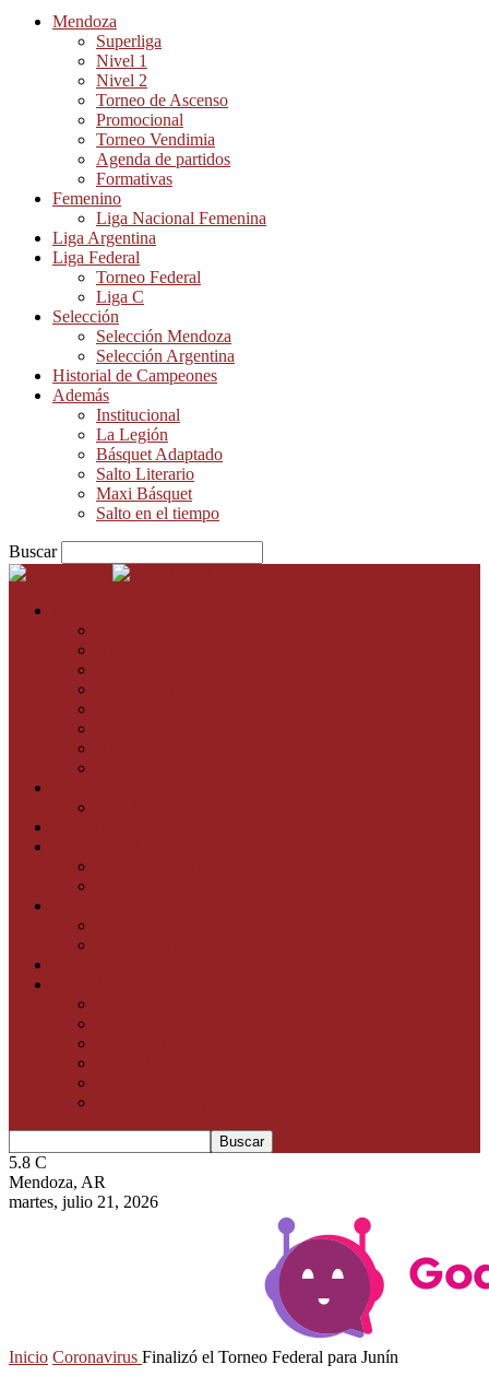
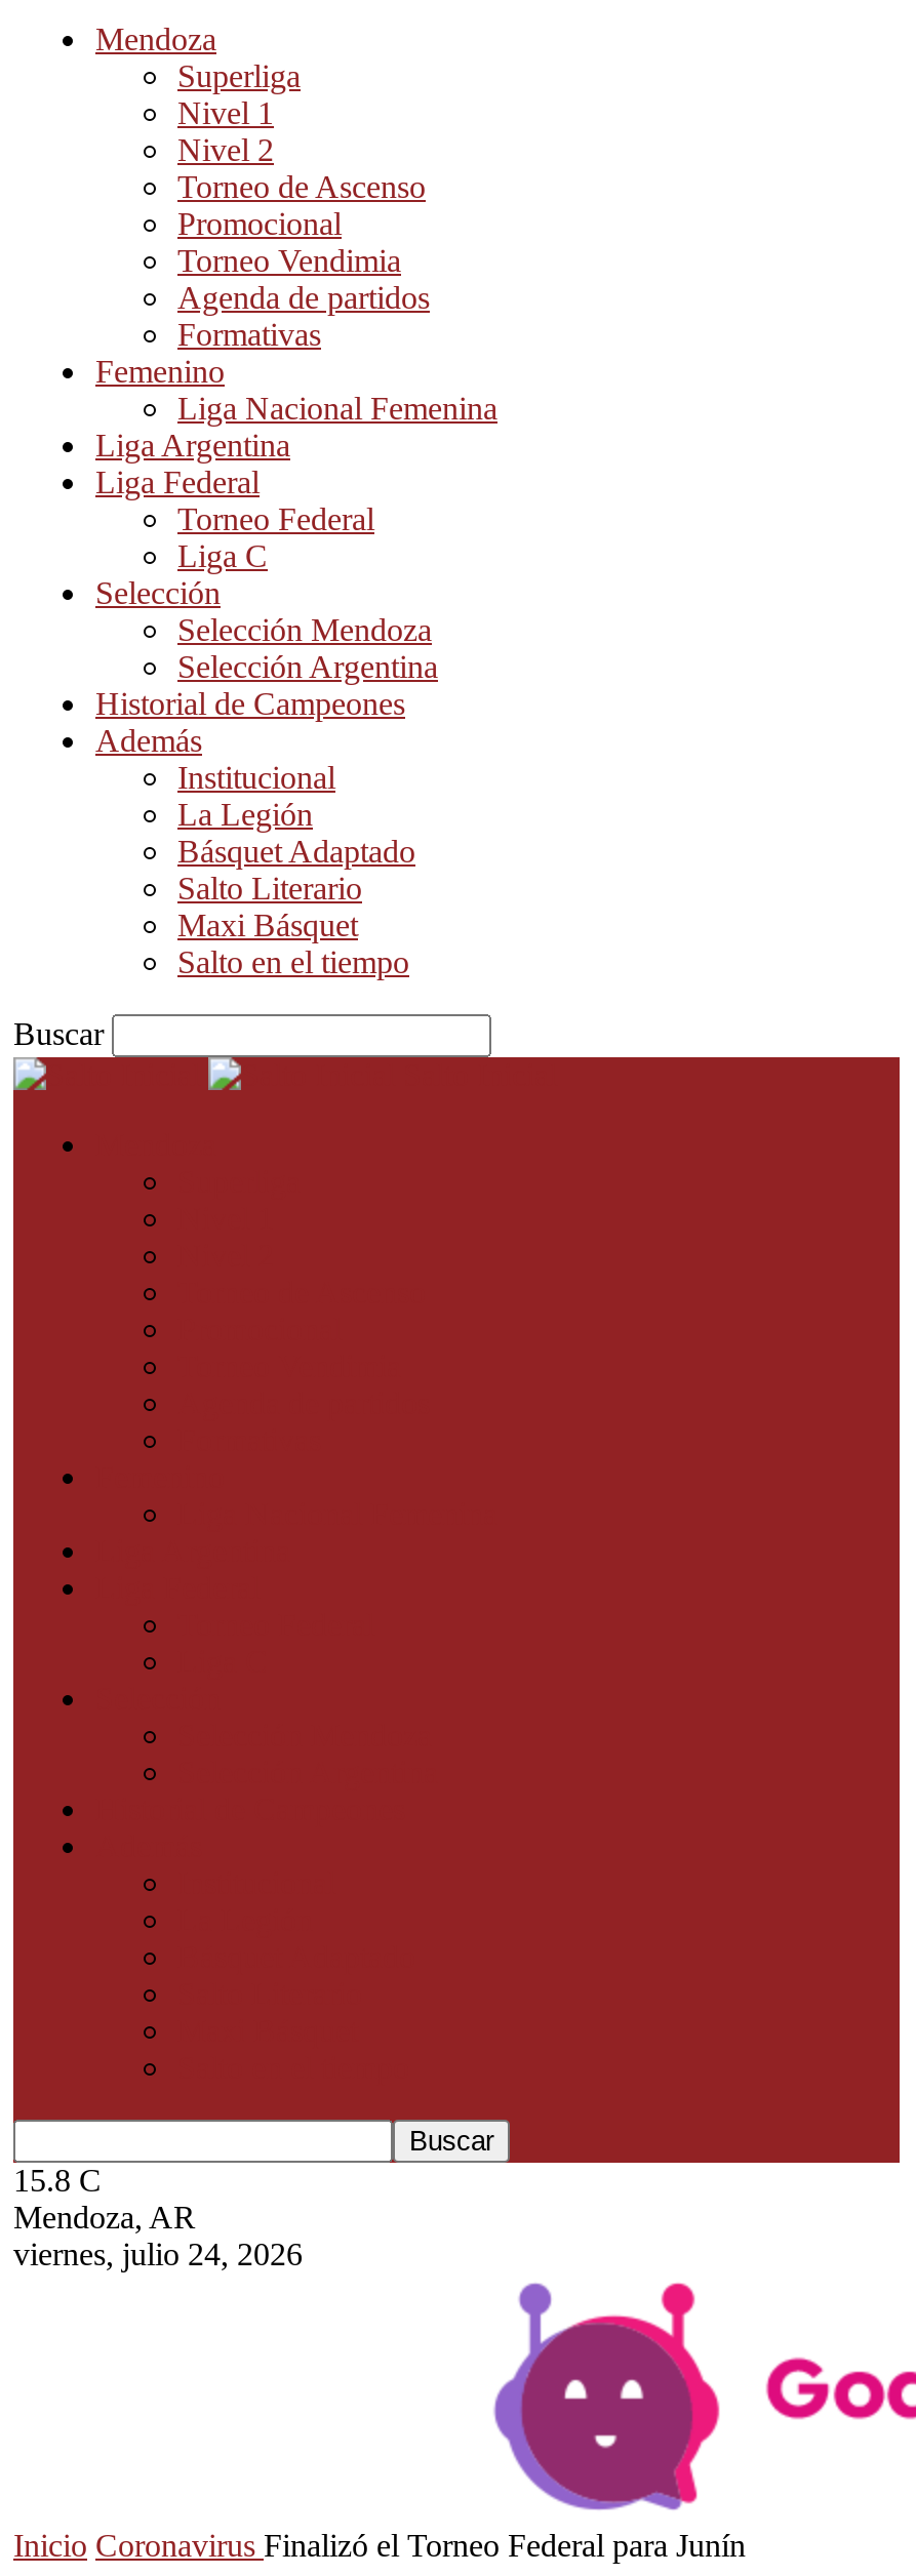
[9,1153,47,1172] 5.8 C -> [13,2163,102,2198] 15.8 C
[9,1192,158,1211] martes, julio 21, 2026 -> [13,2237,303,2271] viernes, julio 24, 2026

